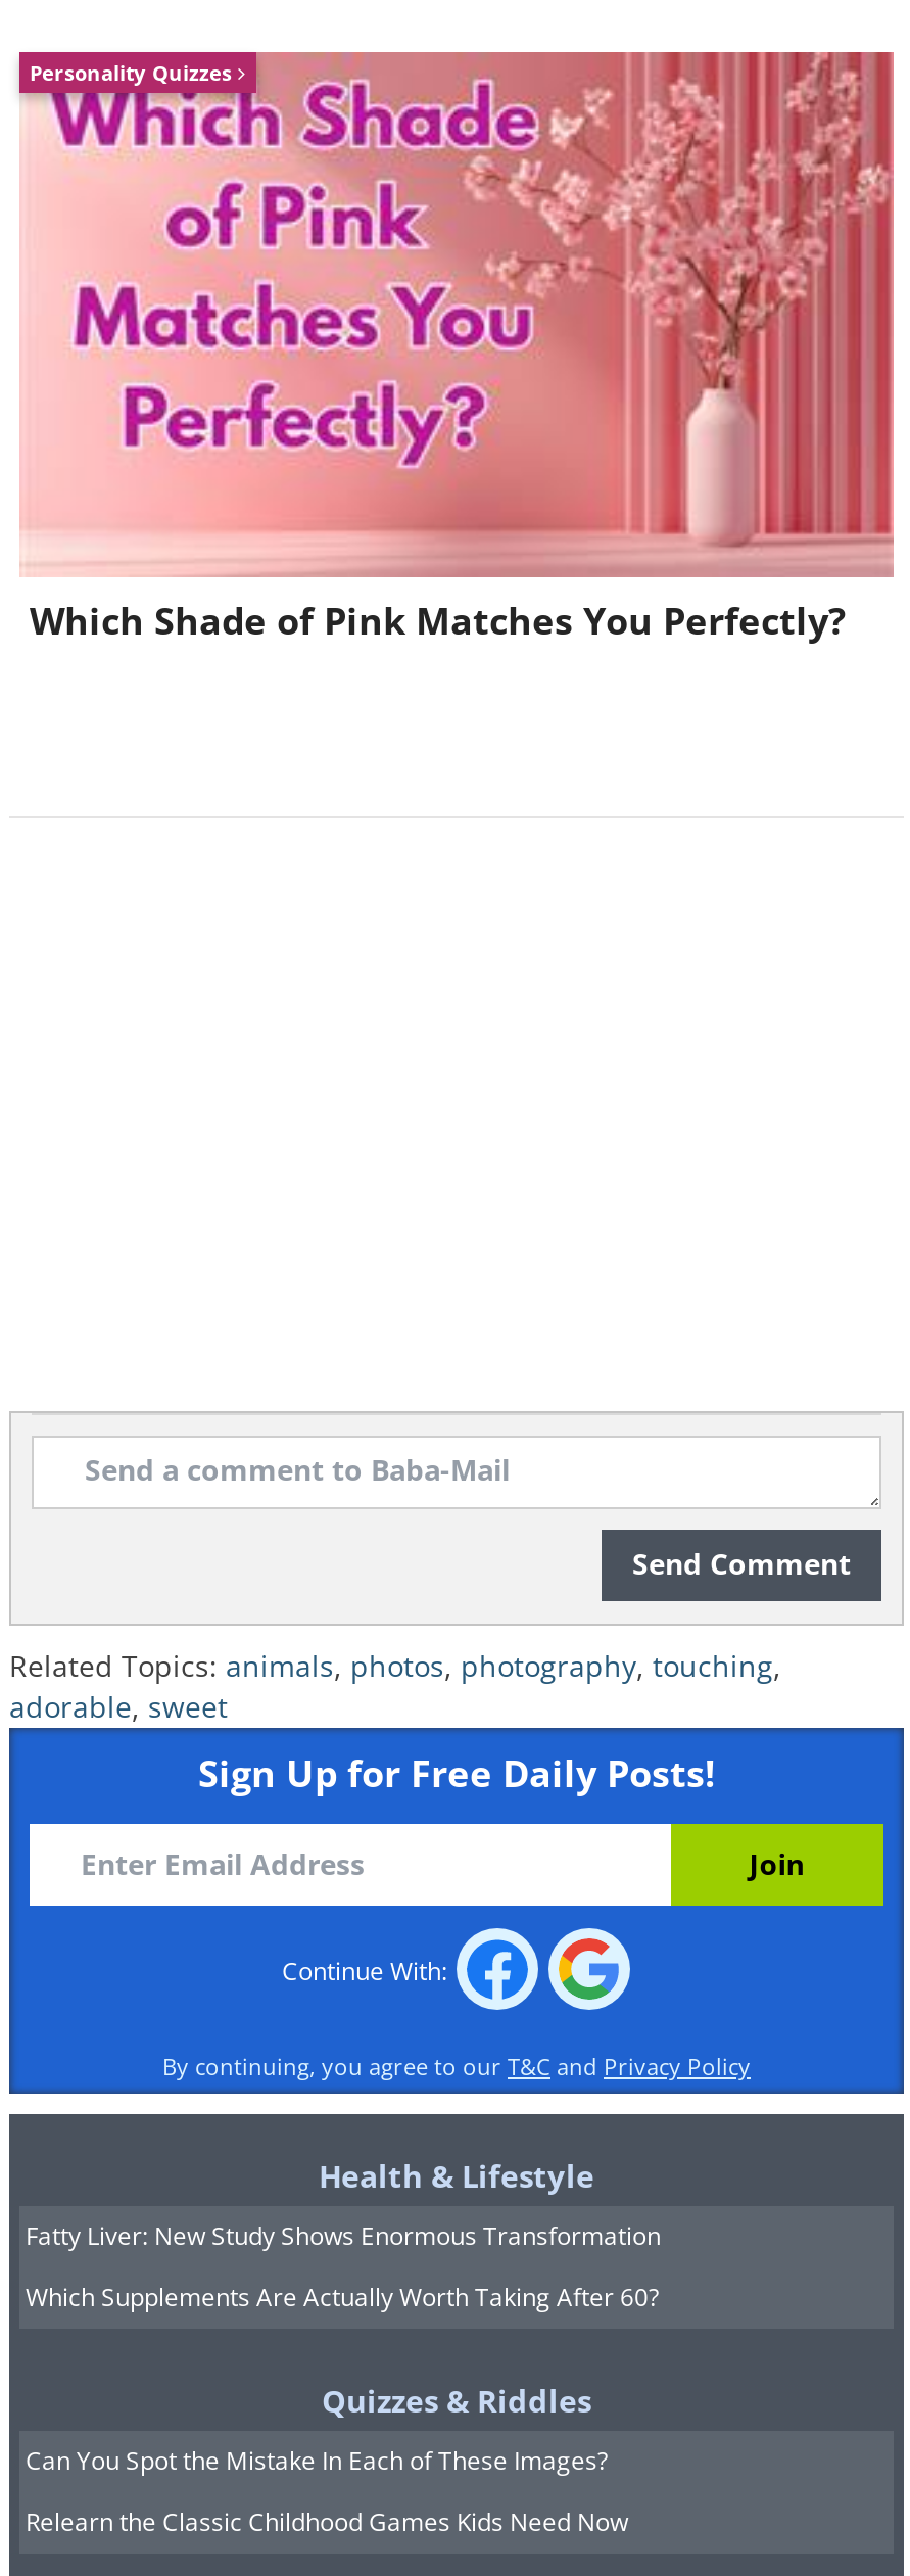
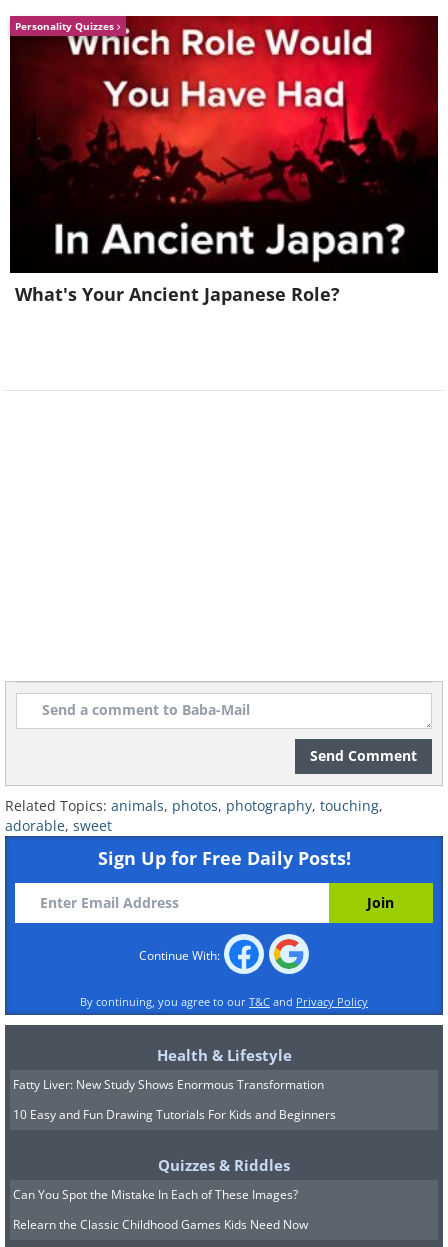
[19,50,894,644] [image] | Which Shade of Pink Matches You Perfectly? -> [9,15,439,306] [image] | What's Your Ancient Japanese Role?
[26,2279,659,2314] Which Supplements Are Actually Worth Taking After 60? -> [13,1106,336,1123] 10 Easy and Fun Drawing Tutorials For Kids and Beginners

